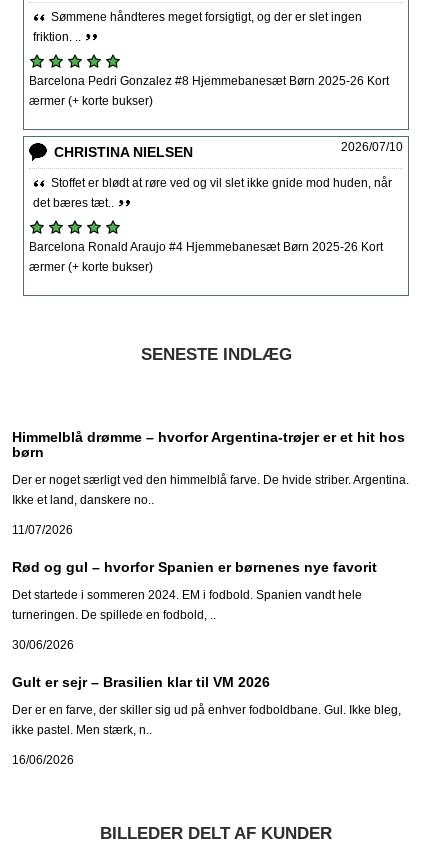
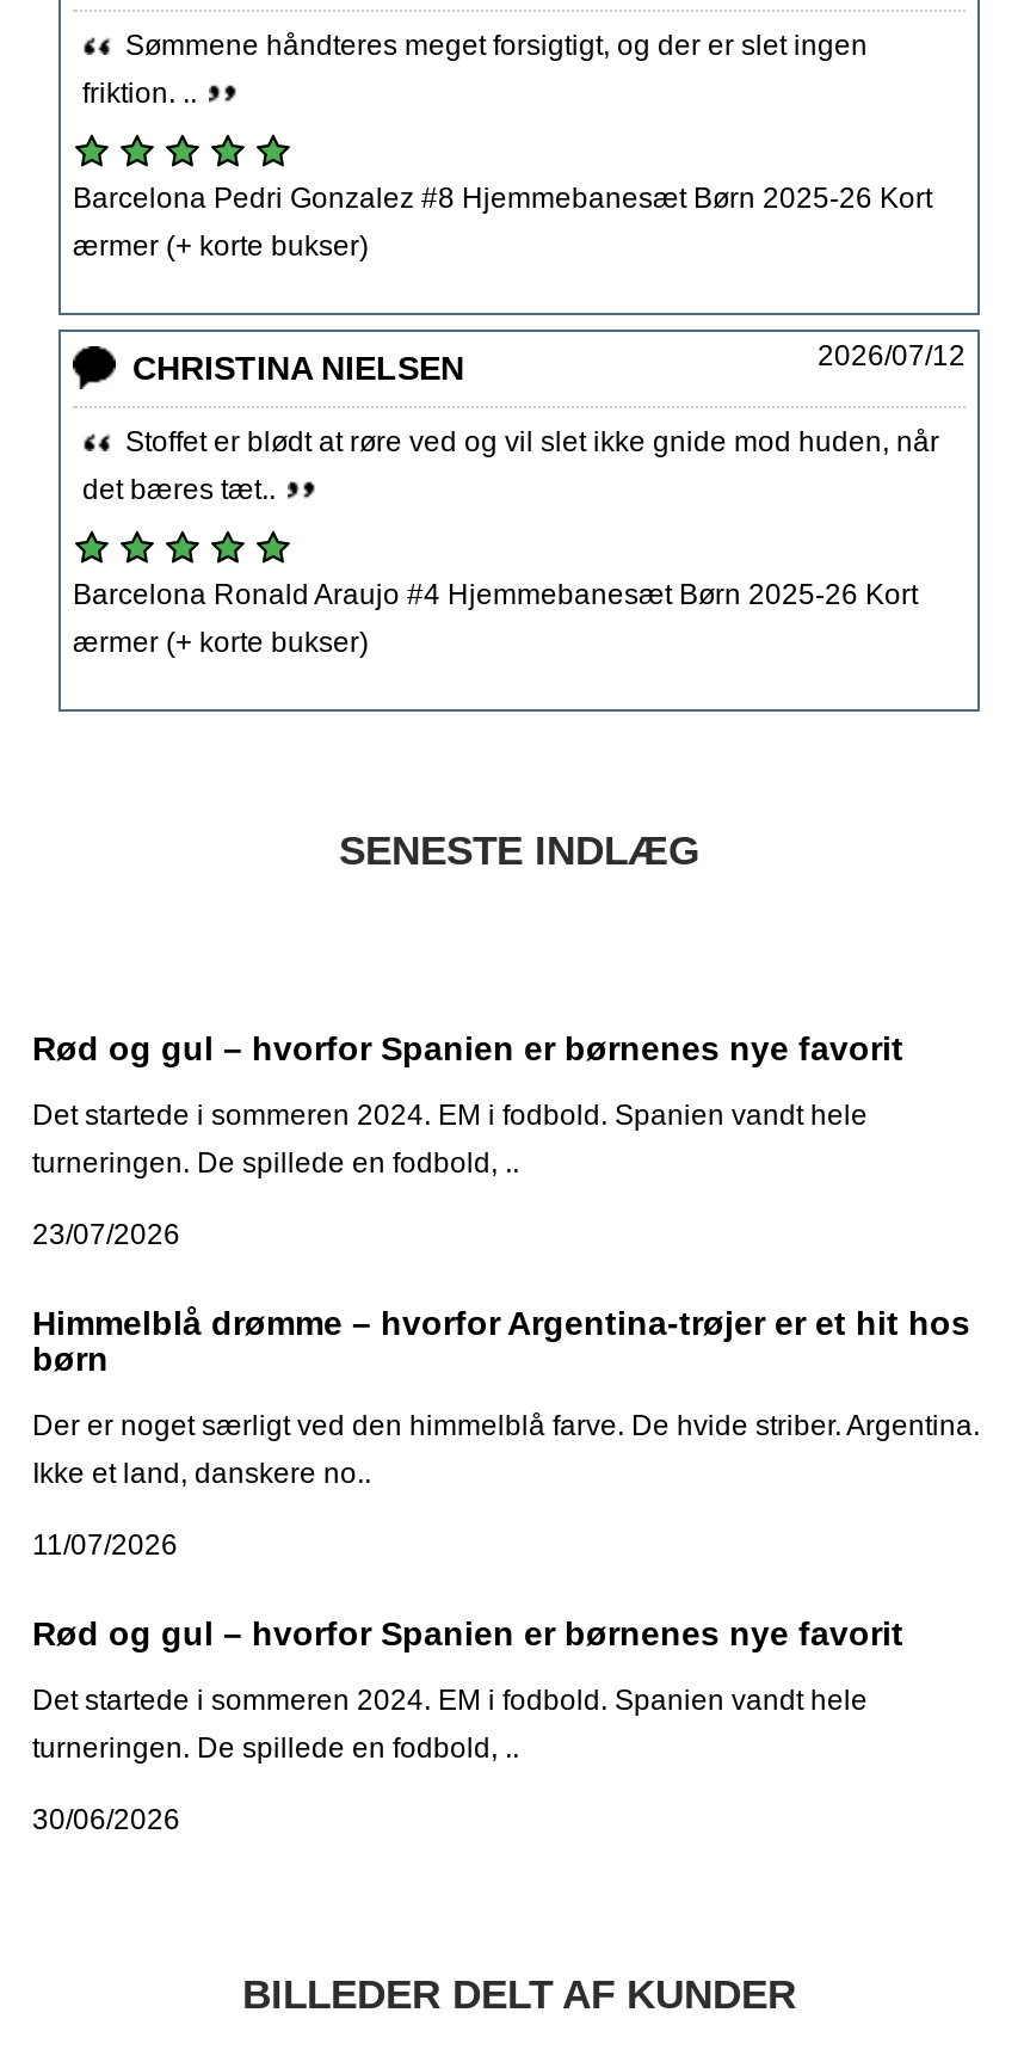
[341,140,403,154] 2026/07/10 -> [818,340,966,373] 2026/07/12
none -> [32,1030,903,1252] Rød og gul – hvorfor Spanien er børnenes nye favorit | Det startede i sommeren 2024. EM i fodbold. Spanien vandt hele | turneringen. De spillede en fodbold, .. | 23/07/2026
moved [12,429,409,652] -> [32,1305,980,1837]: Himmelblå drømme – hvorfor Argentina-trøjer er et hit hos | børn | Der er noget særligt ved den himmelblå farve. De hvide striber. Argentina. | ... | turneringen. De spillede en fodbold, .. | 30/06/2026
[12,674,401,767] Gult er sejr – Brasilien klar til VM 2026 | Der er en farve, der skiller sig ud på enhver fodboldbane. Gul. Ikke bleg, | ikke pastel. Men stærk, n.. | 16/06/2026 -> none

